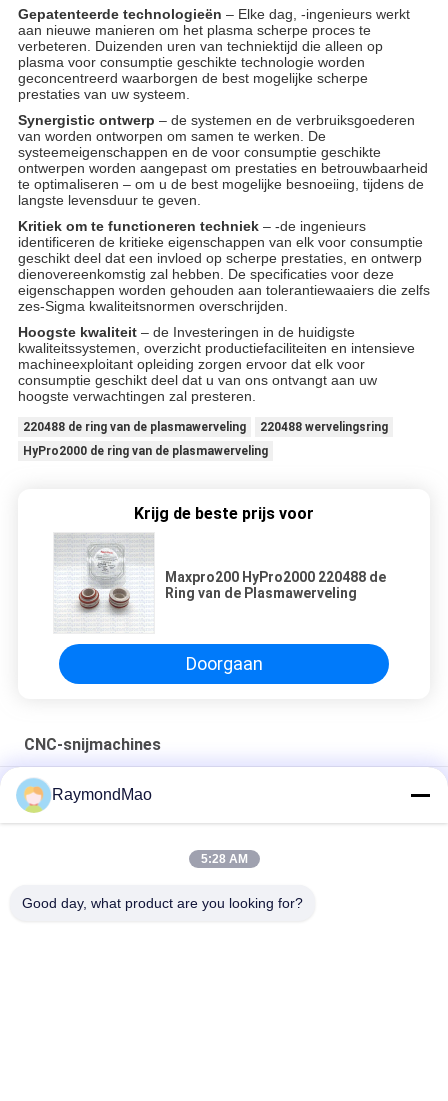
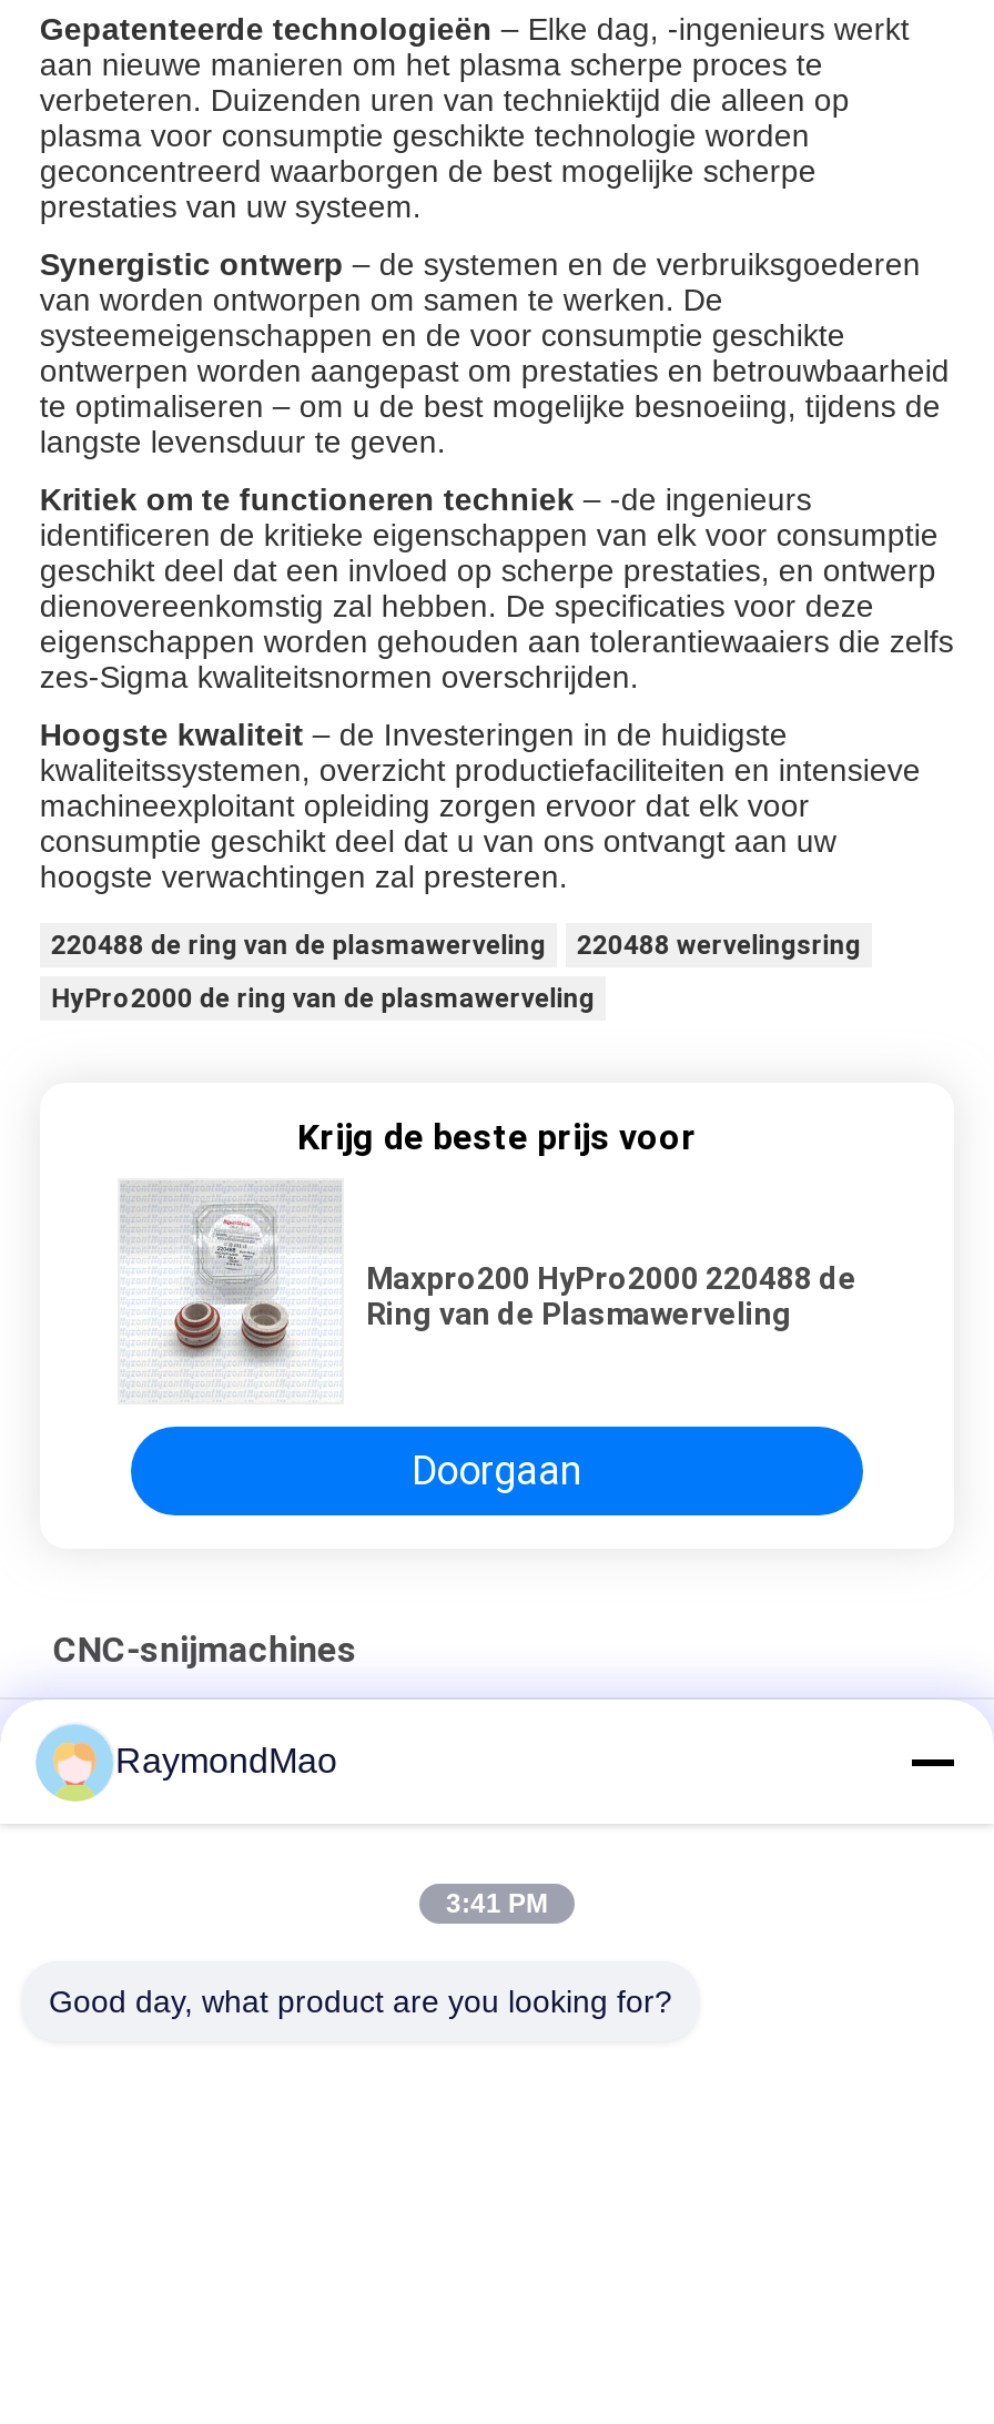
[200,852,247,866] 5:28 AM -> [446,1888,548,1919] 3:41 PM

